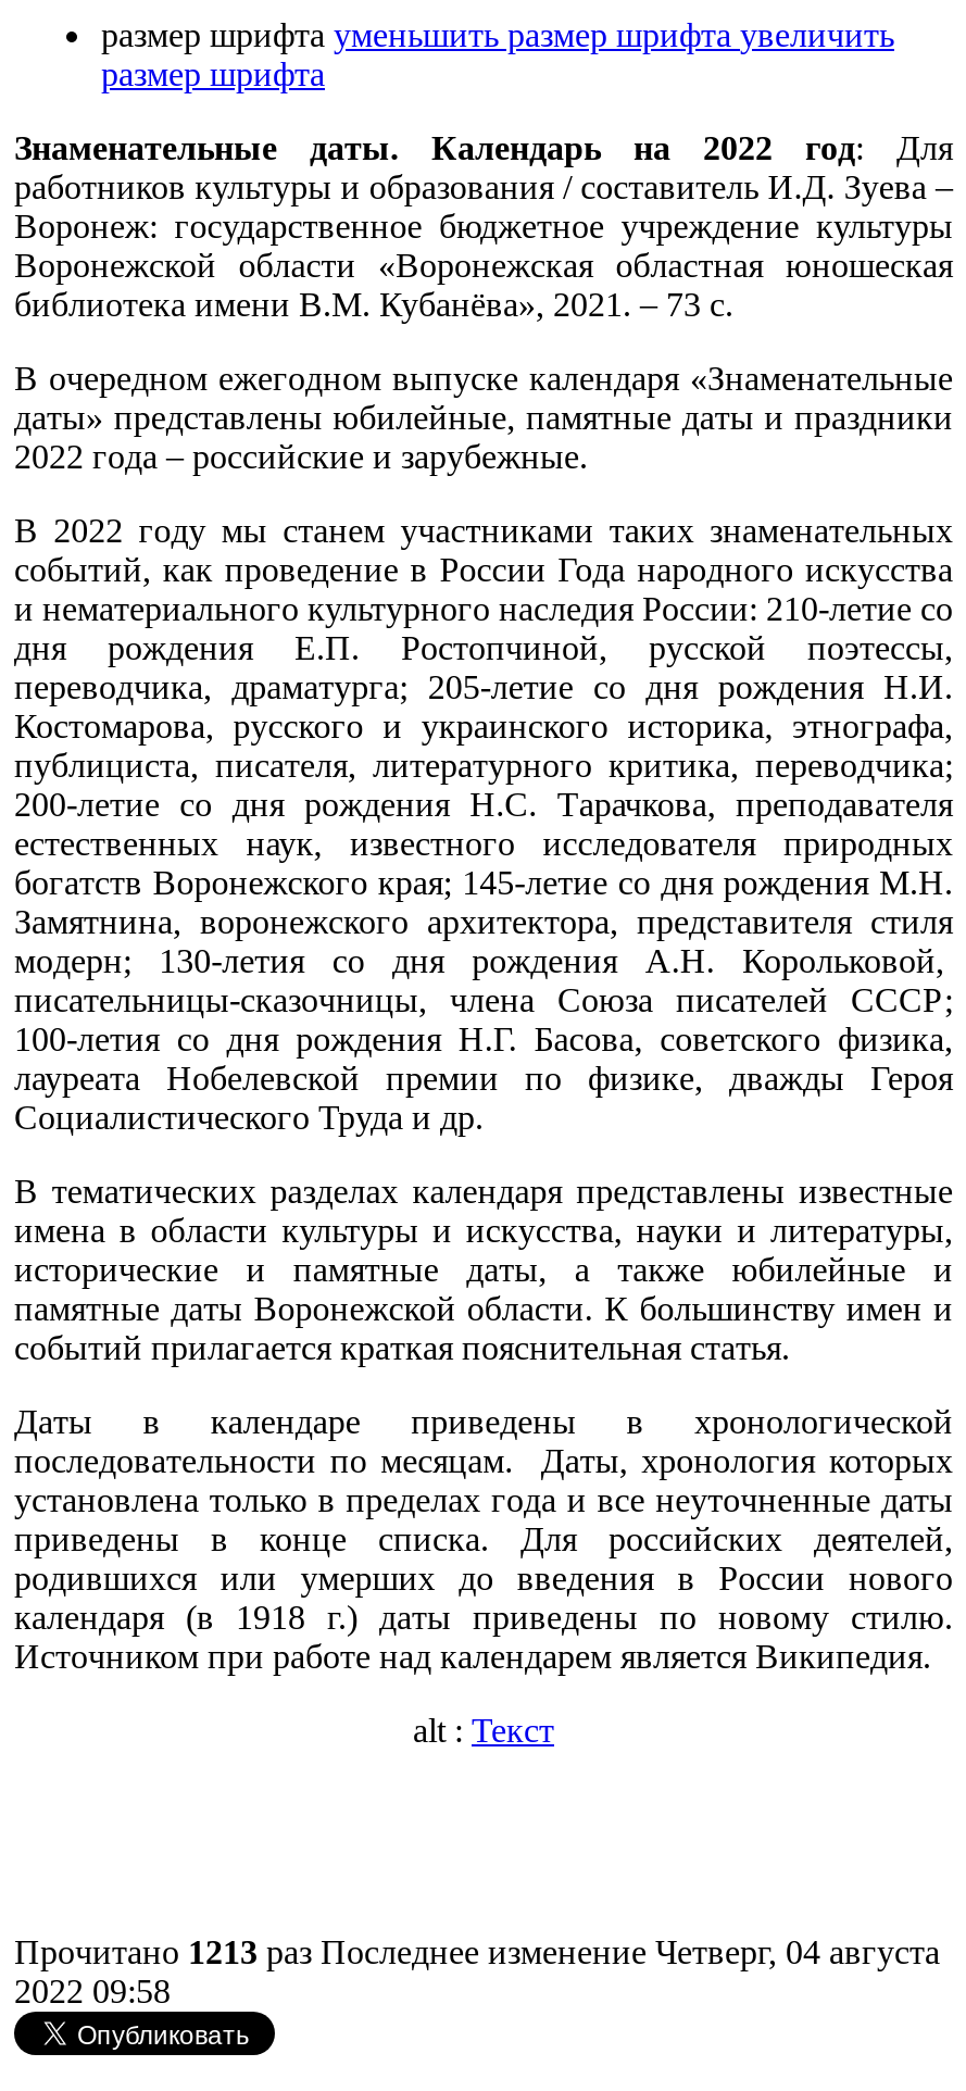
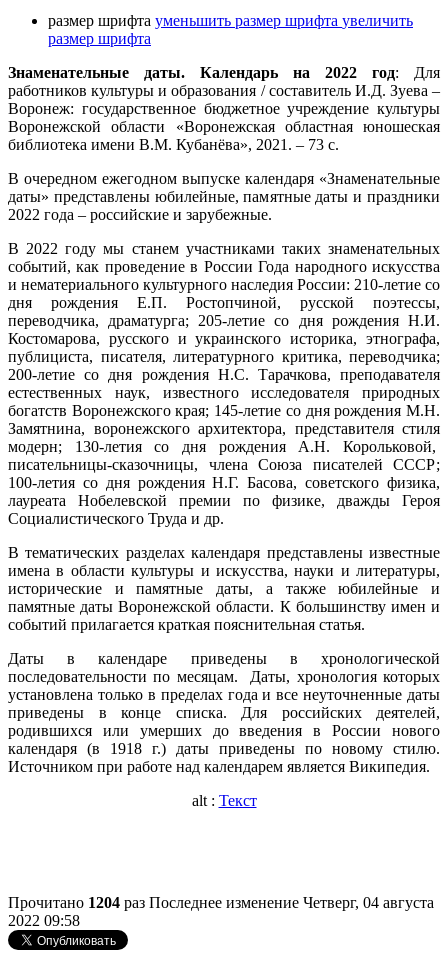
[14,1933,940,1970] Прочитано 1213 раз Последнее изменение Четверг, 04 августа -> [8,894,434,911] Прочитано 1204 раз Последнее изменение Четверг, 04 августа

